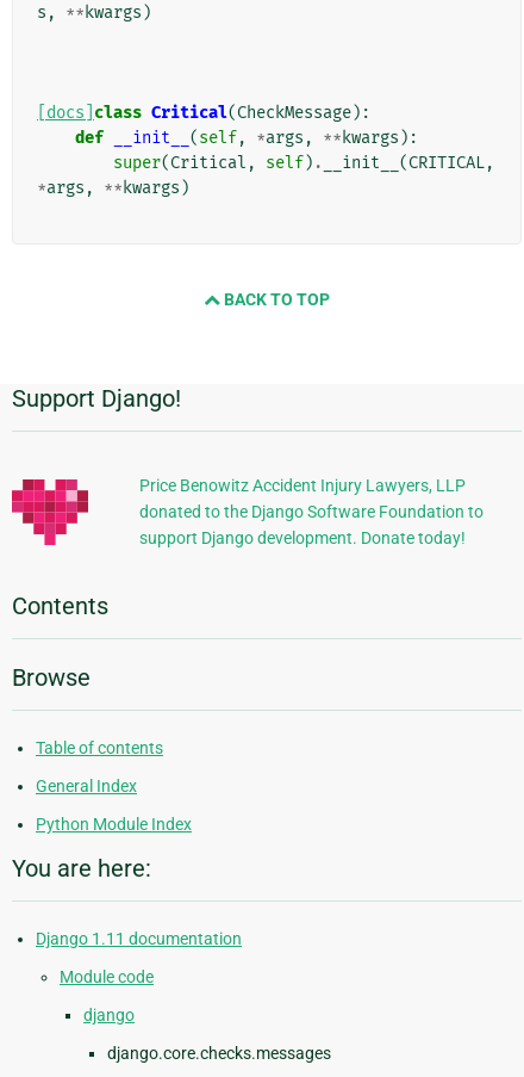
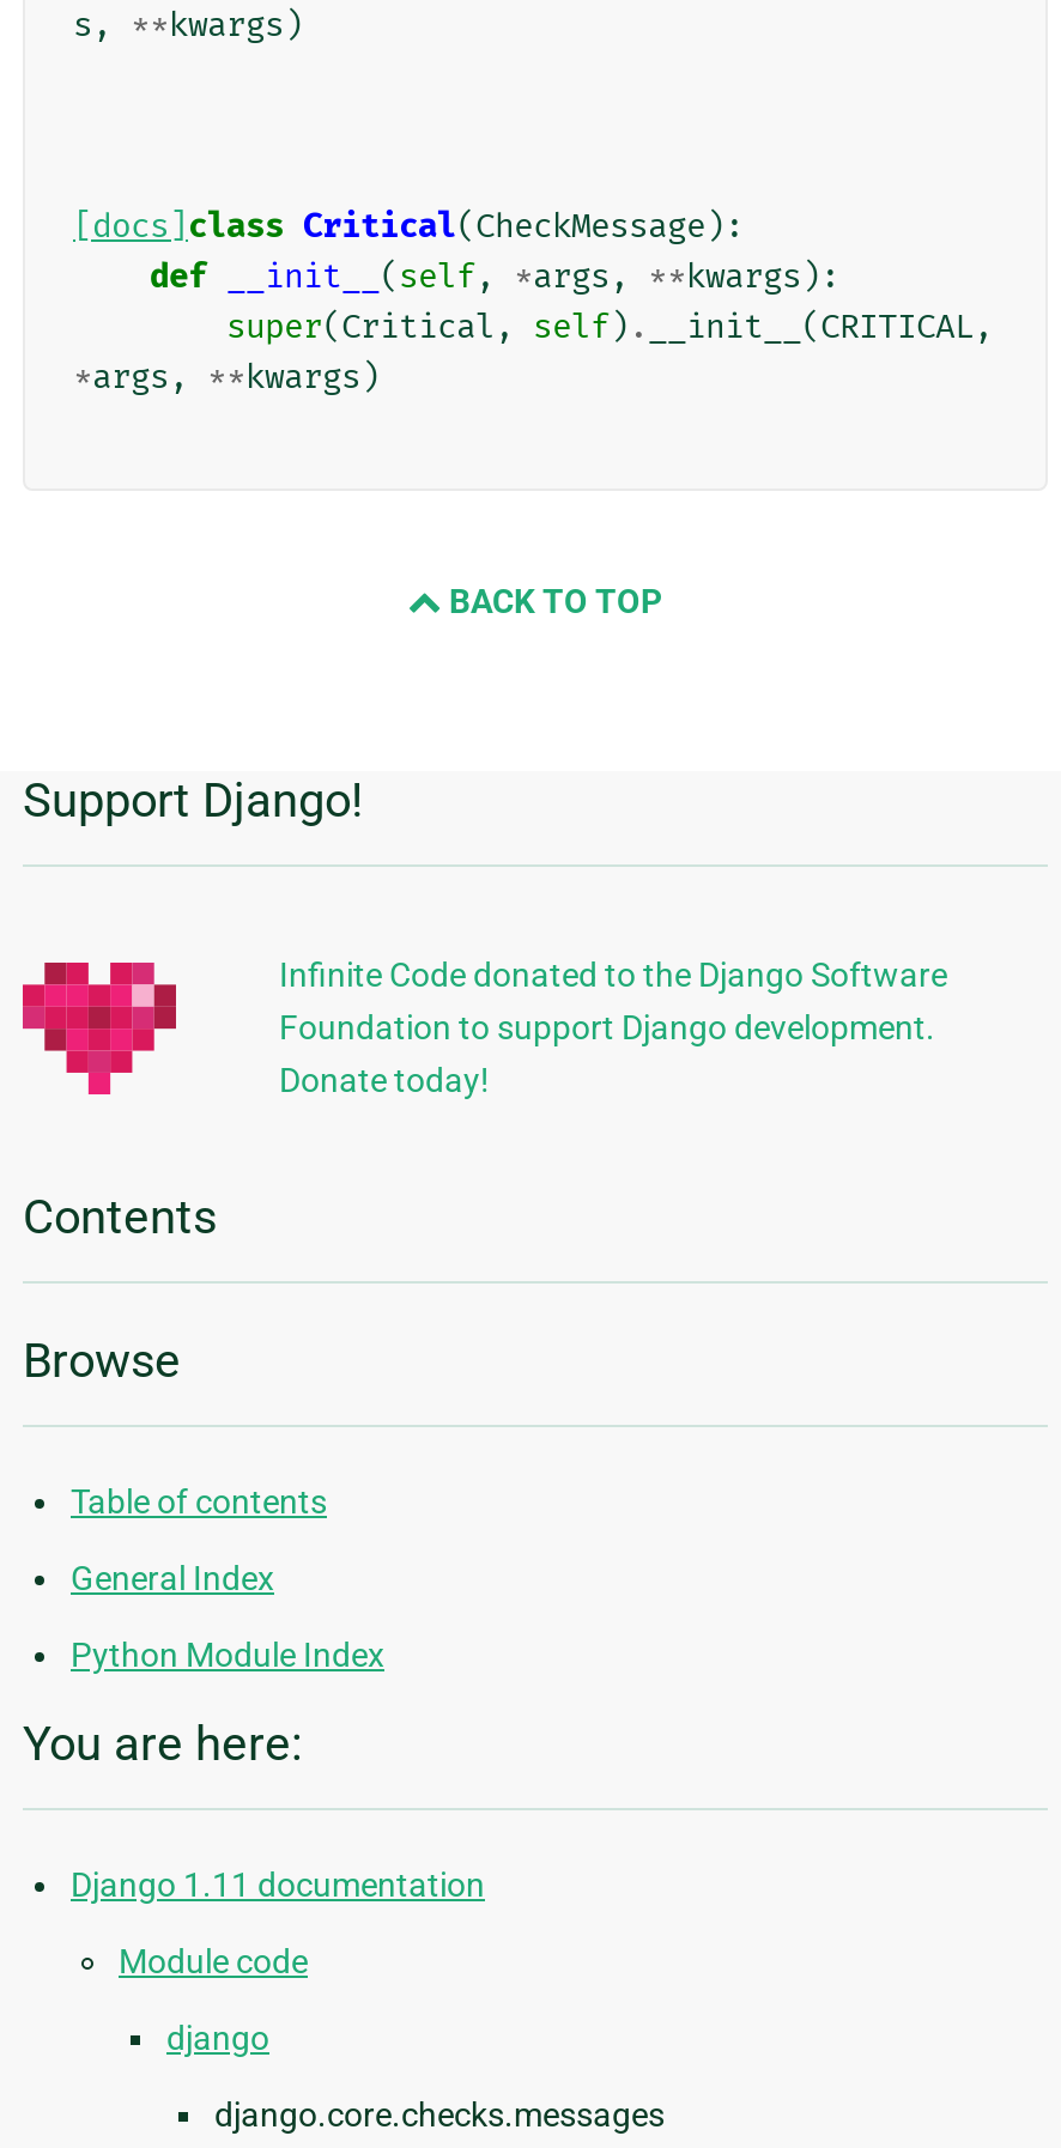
[139,476,484,548] Price Benowitz Accident Injury Lawyers, LLP | donated to the Django Software Foundation to | support Django development. Donate today! -> [279,956,947,1100] Infinite Code donated to the Django Software | Foundation to support Django development. | Donate today!

